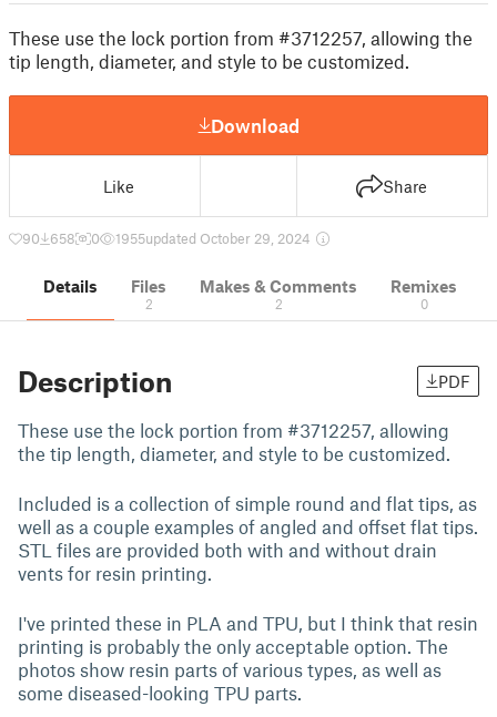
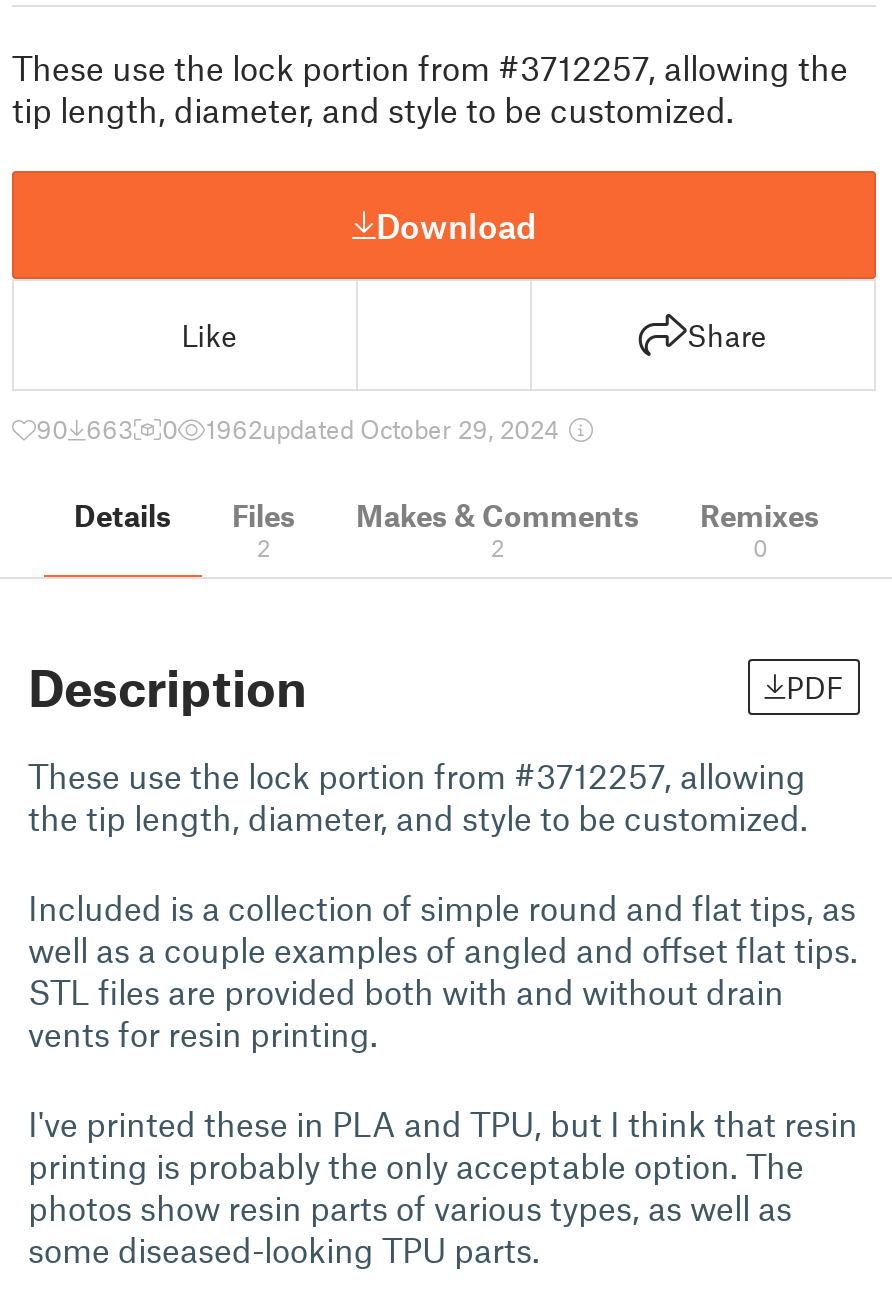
[22,229,75,247] 90 658 -> [36,413,134,445] 90 663
[115,229,314,247] 1955updated October 29, 2024 -> [206,413,566,445] 1962updated October 29, 2024

